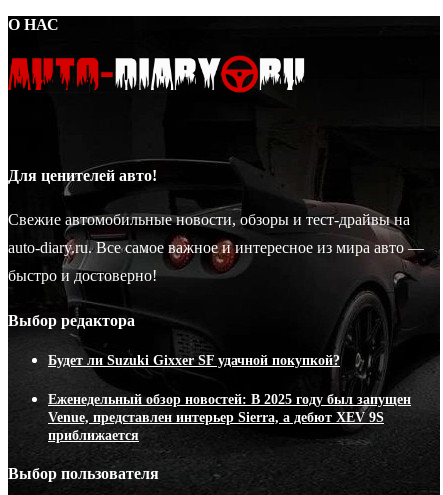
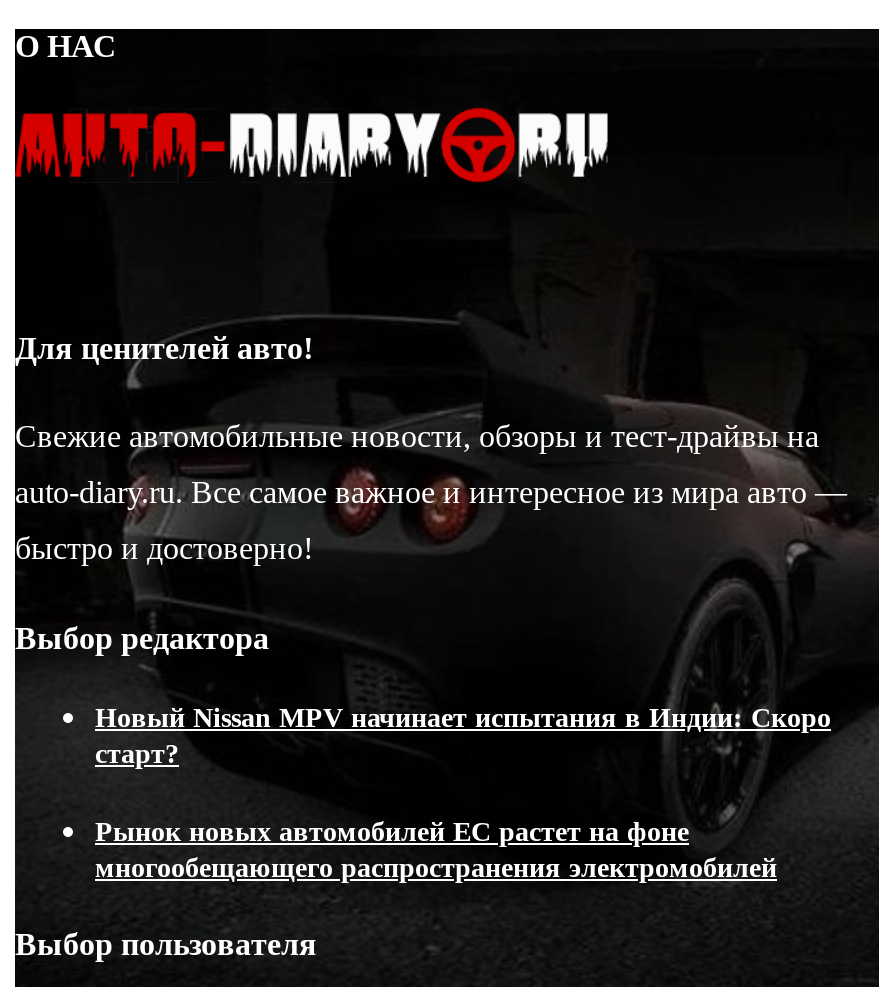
[48,353,340,368] Будет ли Suzuki Gixxer SF удачной покупкой? -> [95,703,831,769] Новый Nissan MPV начинает испытания в Индии: Скоро | старт?
[48,392,411,443] Еженедельный обзор новостей: В 2025 году был запущен | Venue, представлен интерьер Sierra, а дебют XEV 9S | приближается -> [95,817,777,883] Рынок новых автомобилей ЕС растет на фоне | многообещающего распространения электромобилей

